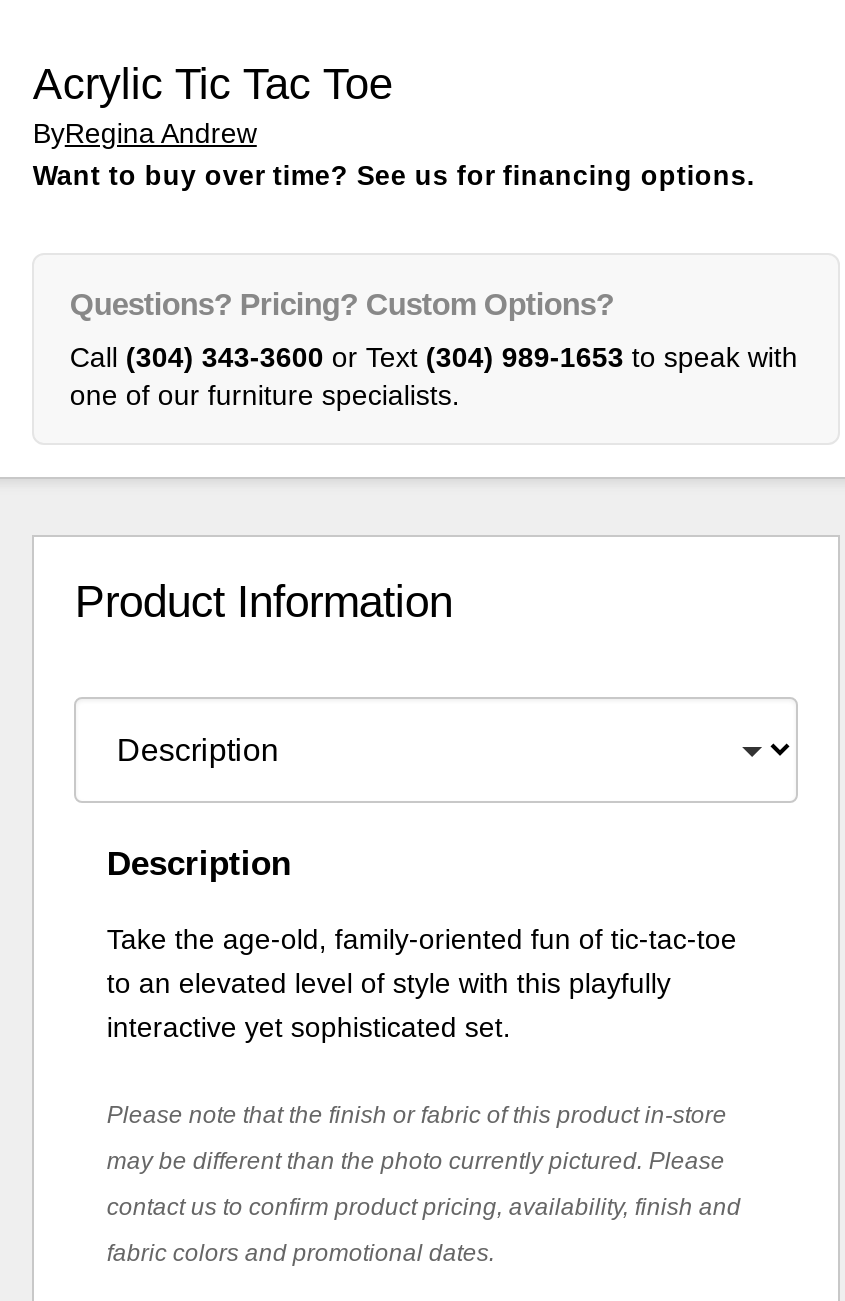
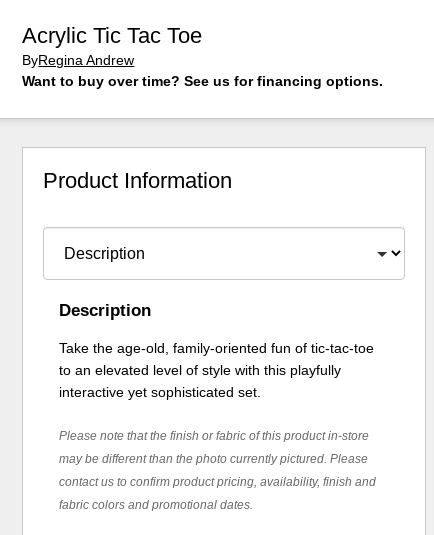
[70,287,798,412] Questions? Pricing? Custom Options? | Call (304) 343-3600 or Text (304) 989-1653 to speak with | one of our furniture specialists. -> none

